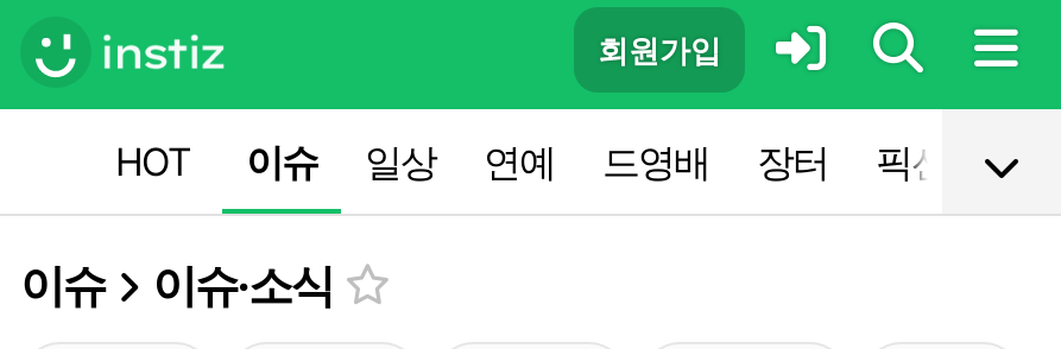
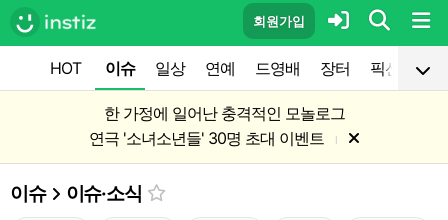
none -> [89,103,344,148] 한 가정에 일어난 충격적인 모놀로그 | 연극 '소녀소년들' 30명 초대 이벤트

